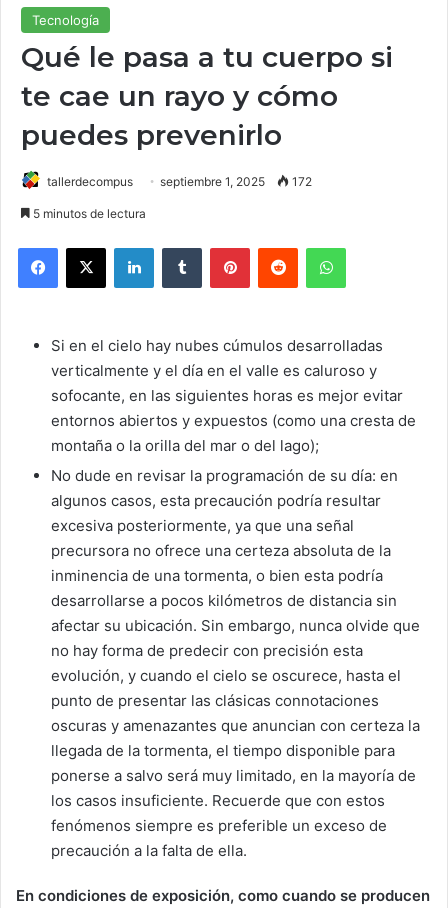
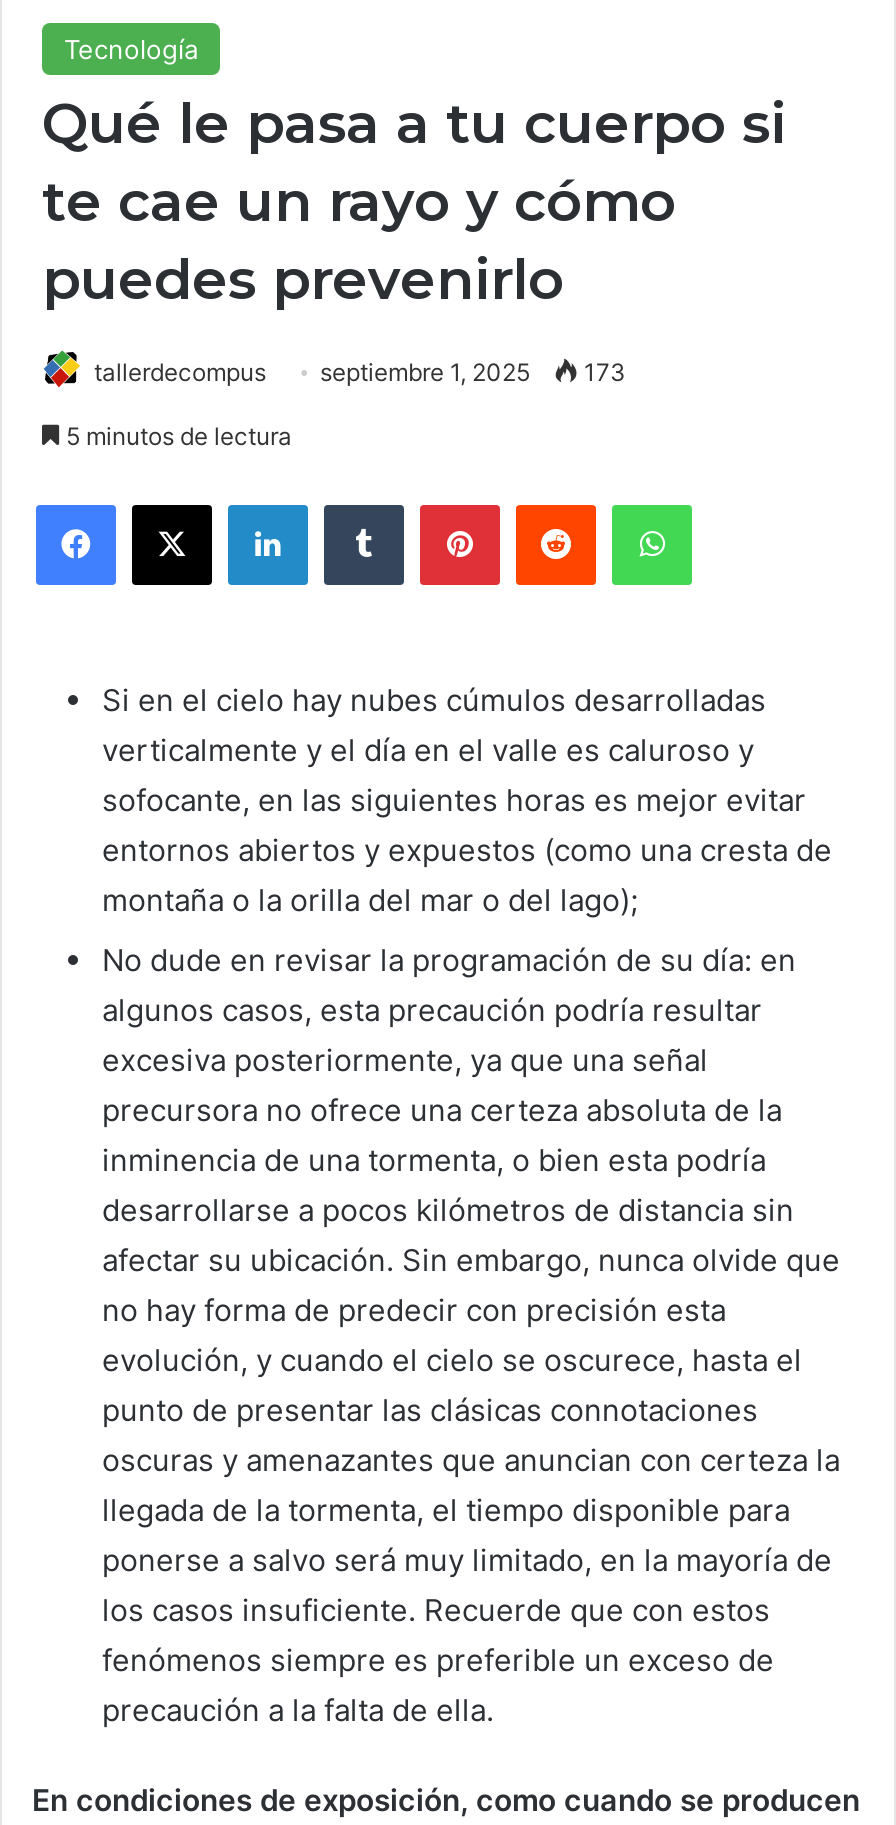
[47,174,312,189] tallerdecompus septiembre 1, 2025 172 -> [94,357,626,387] tallerdecompus septiembre 1, 2025 173

